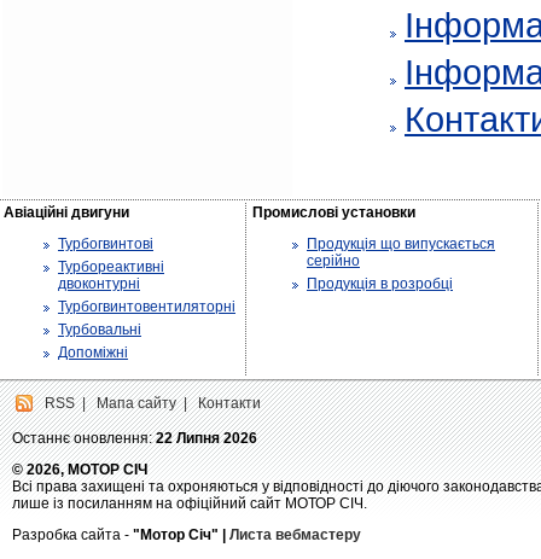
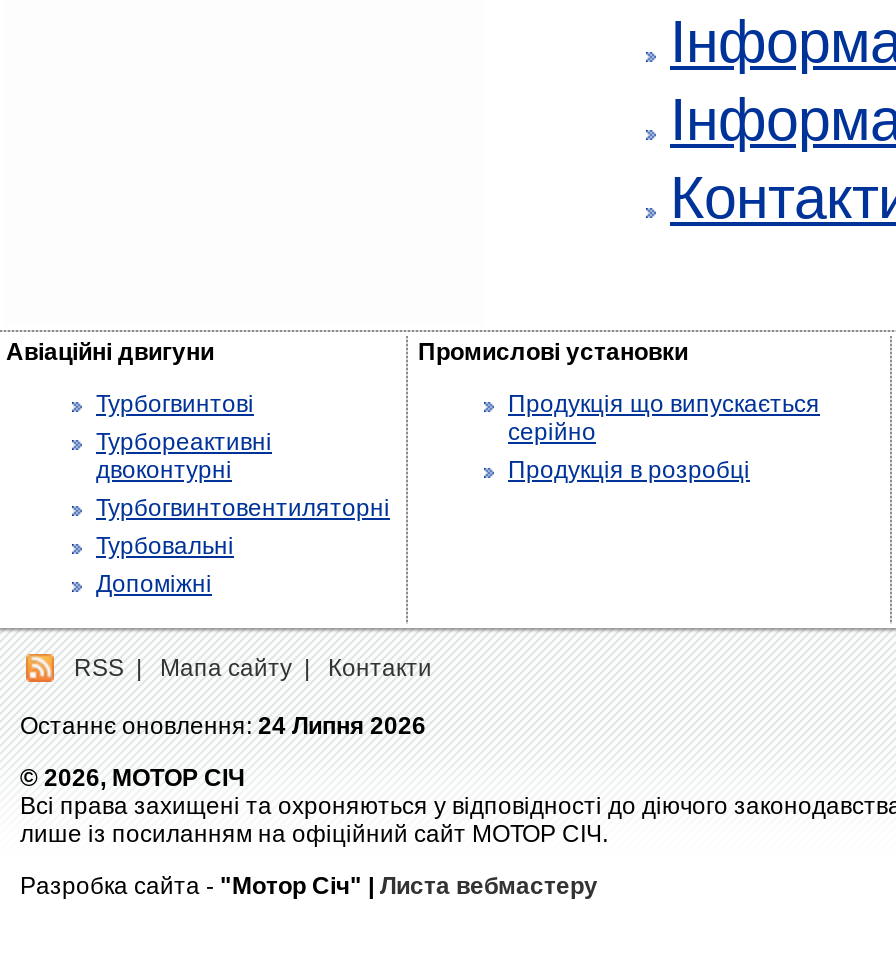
[12,430,257,447] Останнє оновлення: 22 Липня 2026 -> [20,712,426,740] Останнє оновлення: 24 Липня 2026

